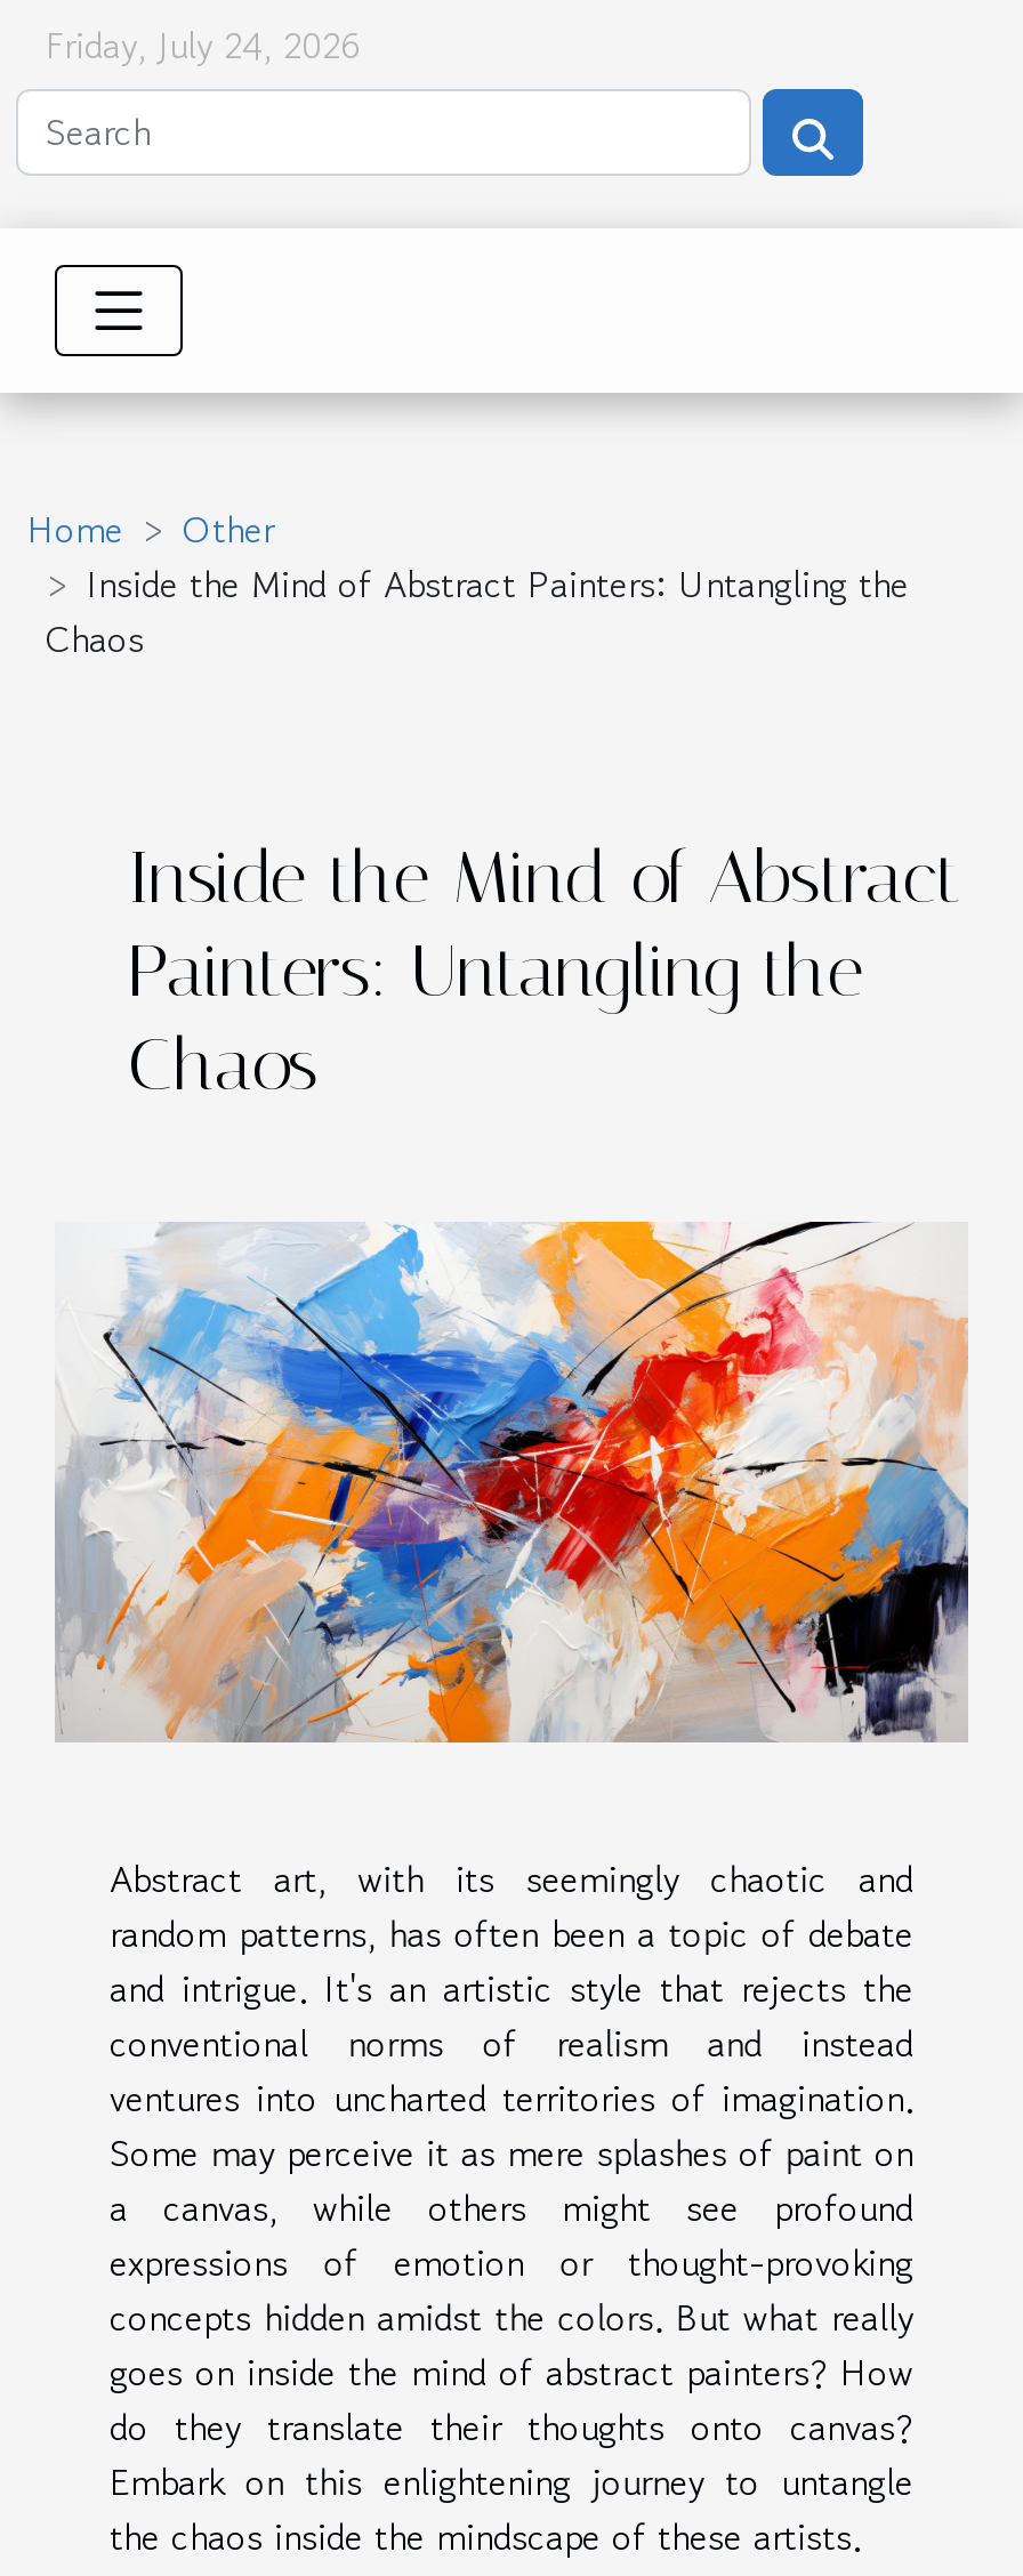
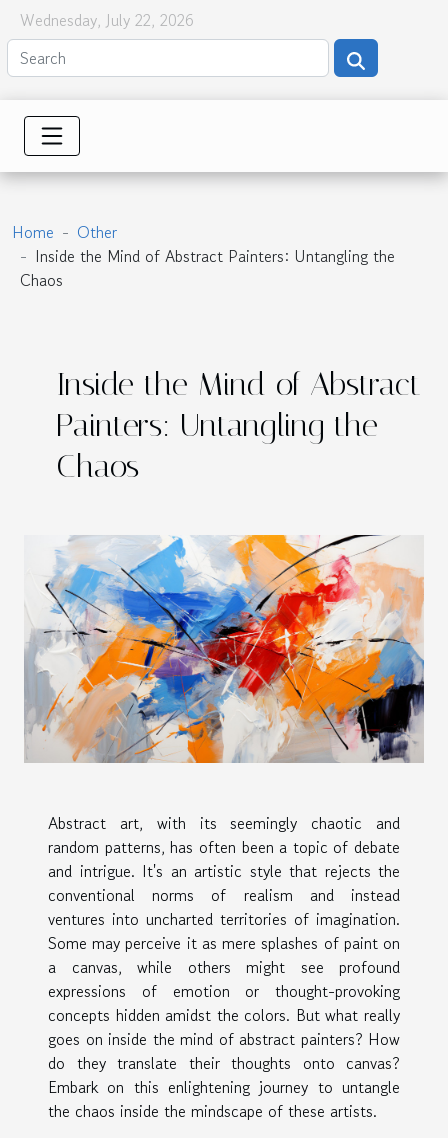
[46,18,361,73] Friday, July 24, 2026 -> [20,8,194,32] Wednesday, July 22, 2026

